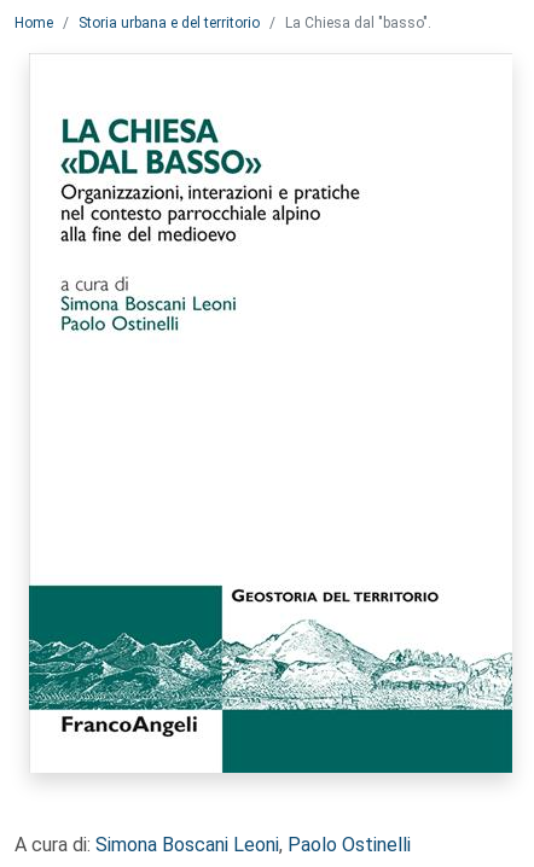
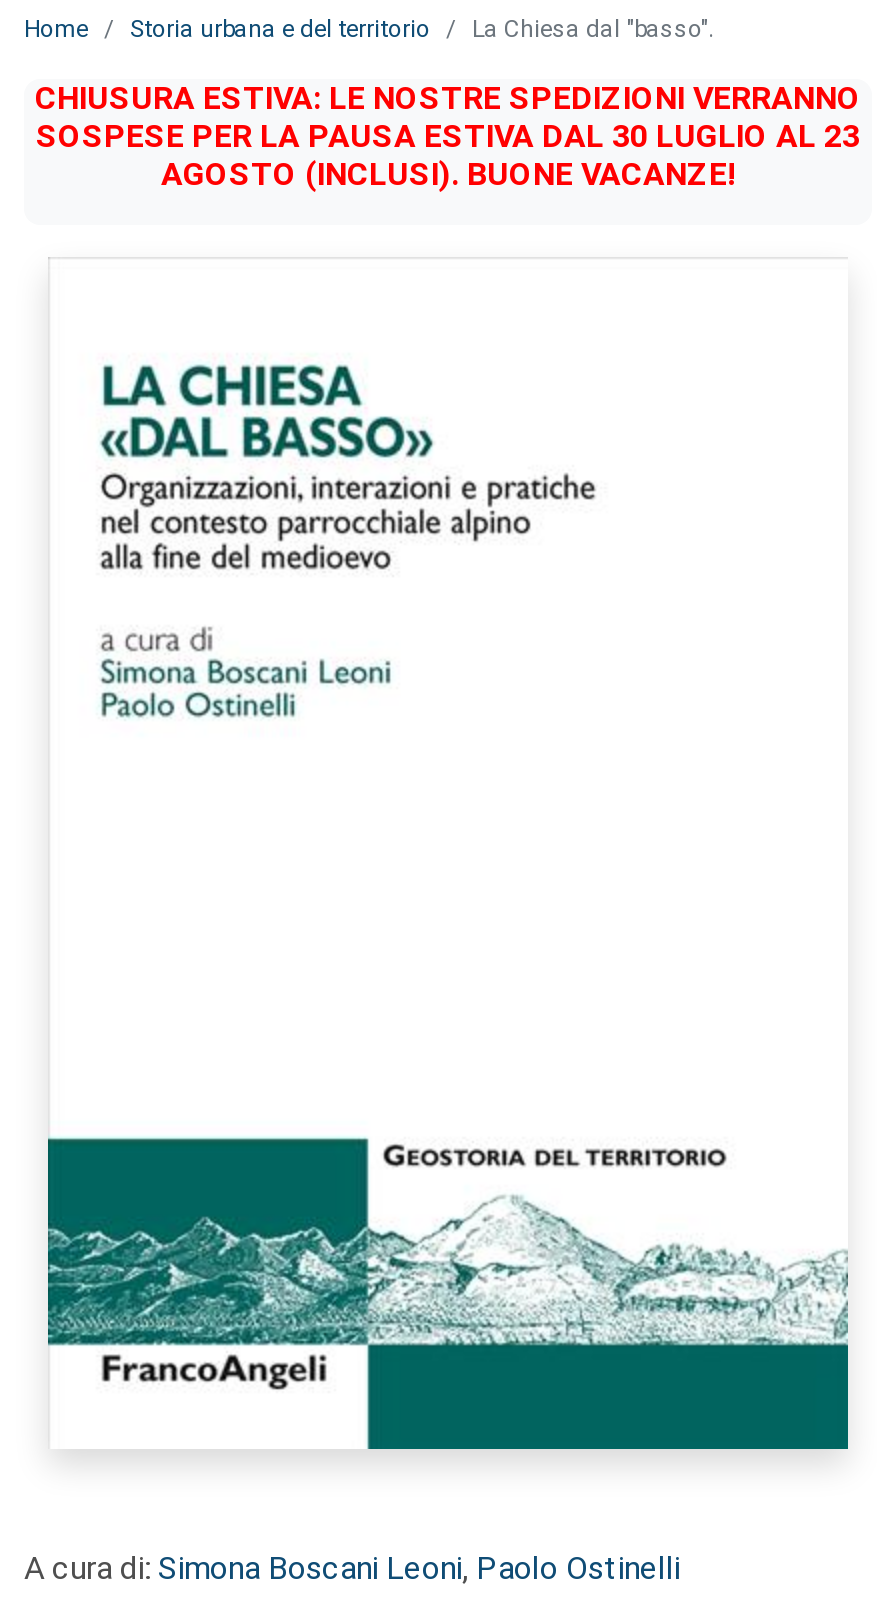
none -> [35,79,861,193] CHIUSURA ESTIVA: LE NOSTRE SPEDIZIONI VERRANNO | SOSPESE PER LA PAUSA ESTIVA DAL 30 LUGLIO AL 23 | AGOSTO (INCLUSI). BUONE VACANZE!

